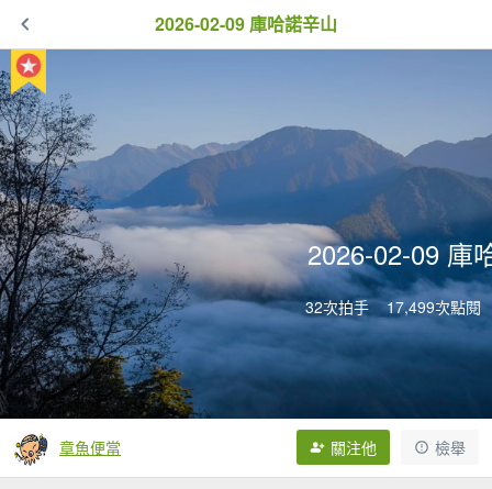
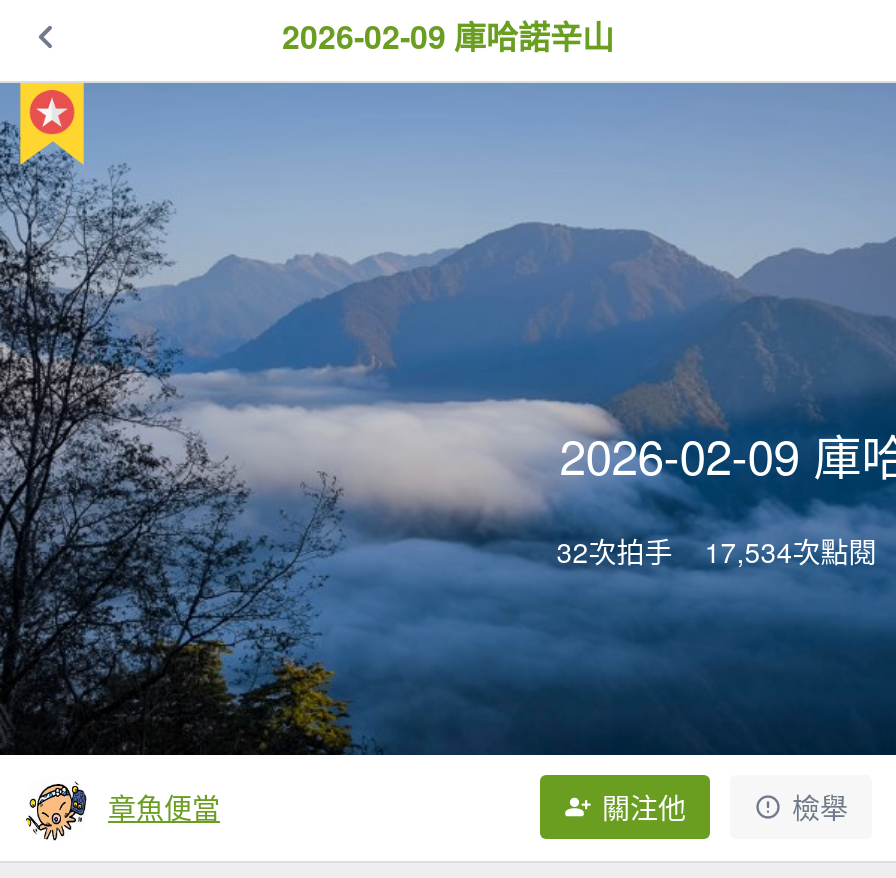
[306,296,481,318] 32次拍手 17,499次點閱 -> [556,531,876,571] 32次拍手 17,534次點閱

